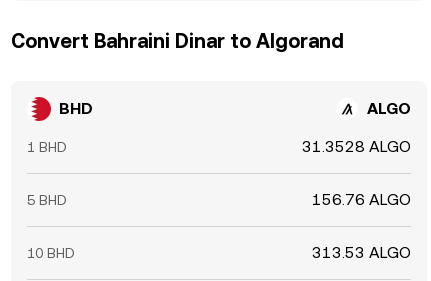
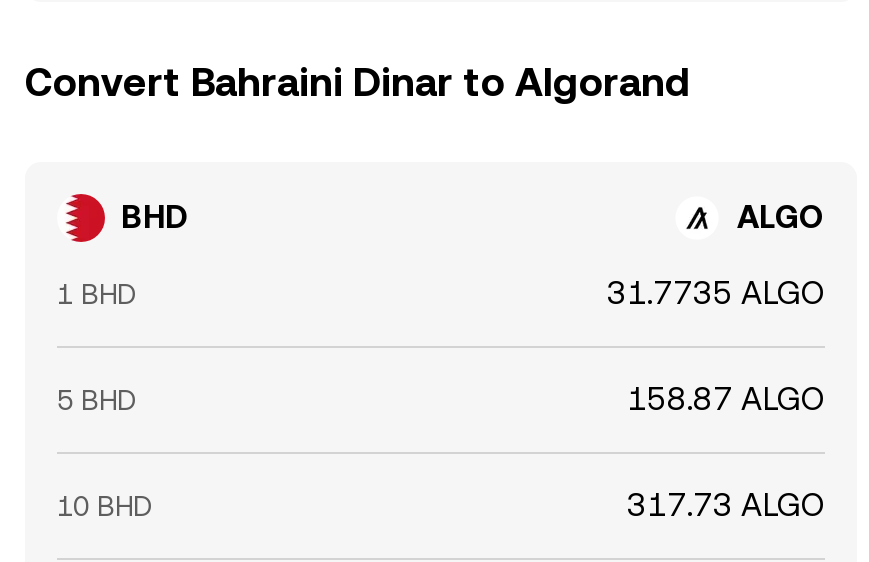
[302,137,411,156] 31.3528 ALGO -> [607,274,825,312] 31.7735 ALGO
[312,190,411,209] 156.76 ALGO -> [627,380,825,418] 158.87 ALGO
[312,243,411,262] 313.53 ALGO -> [627,486,825,524] 317.73 ALGO

